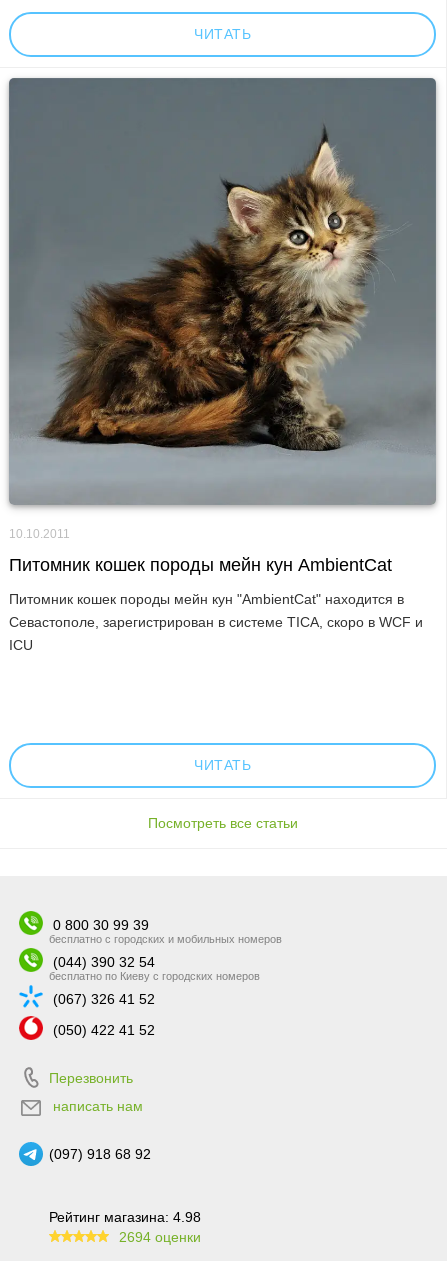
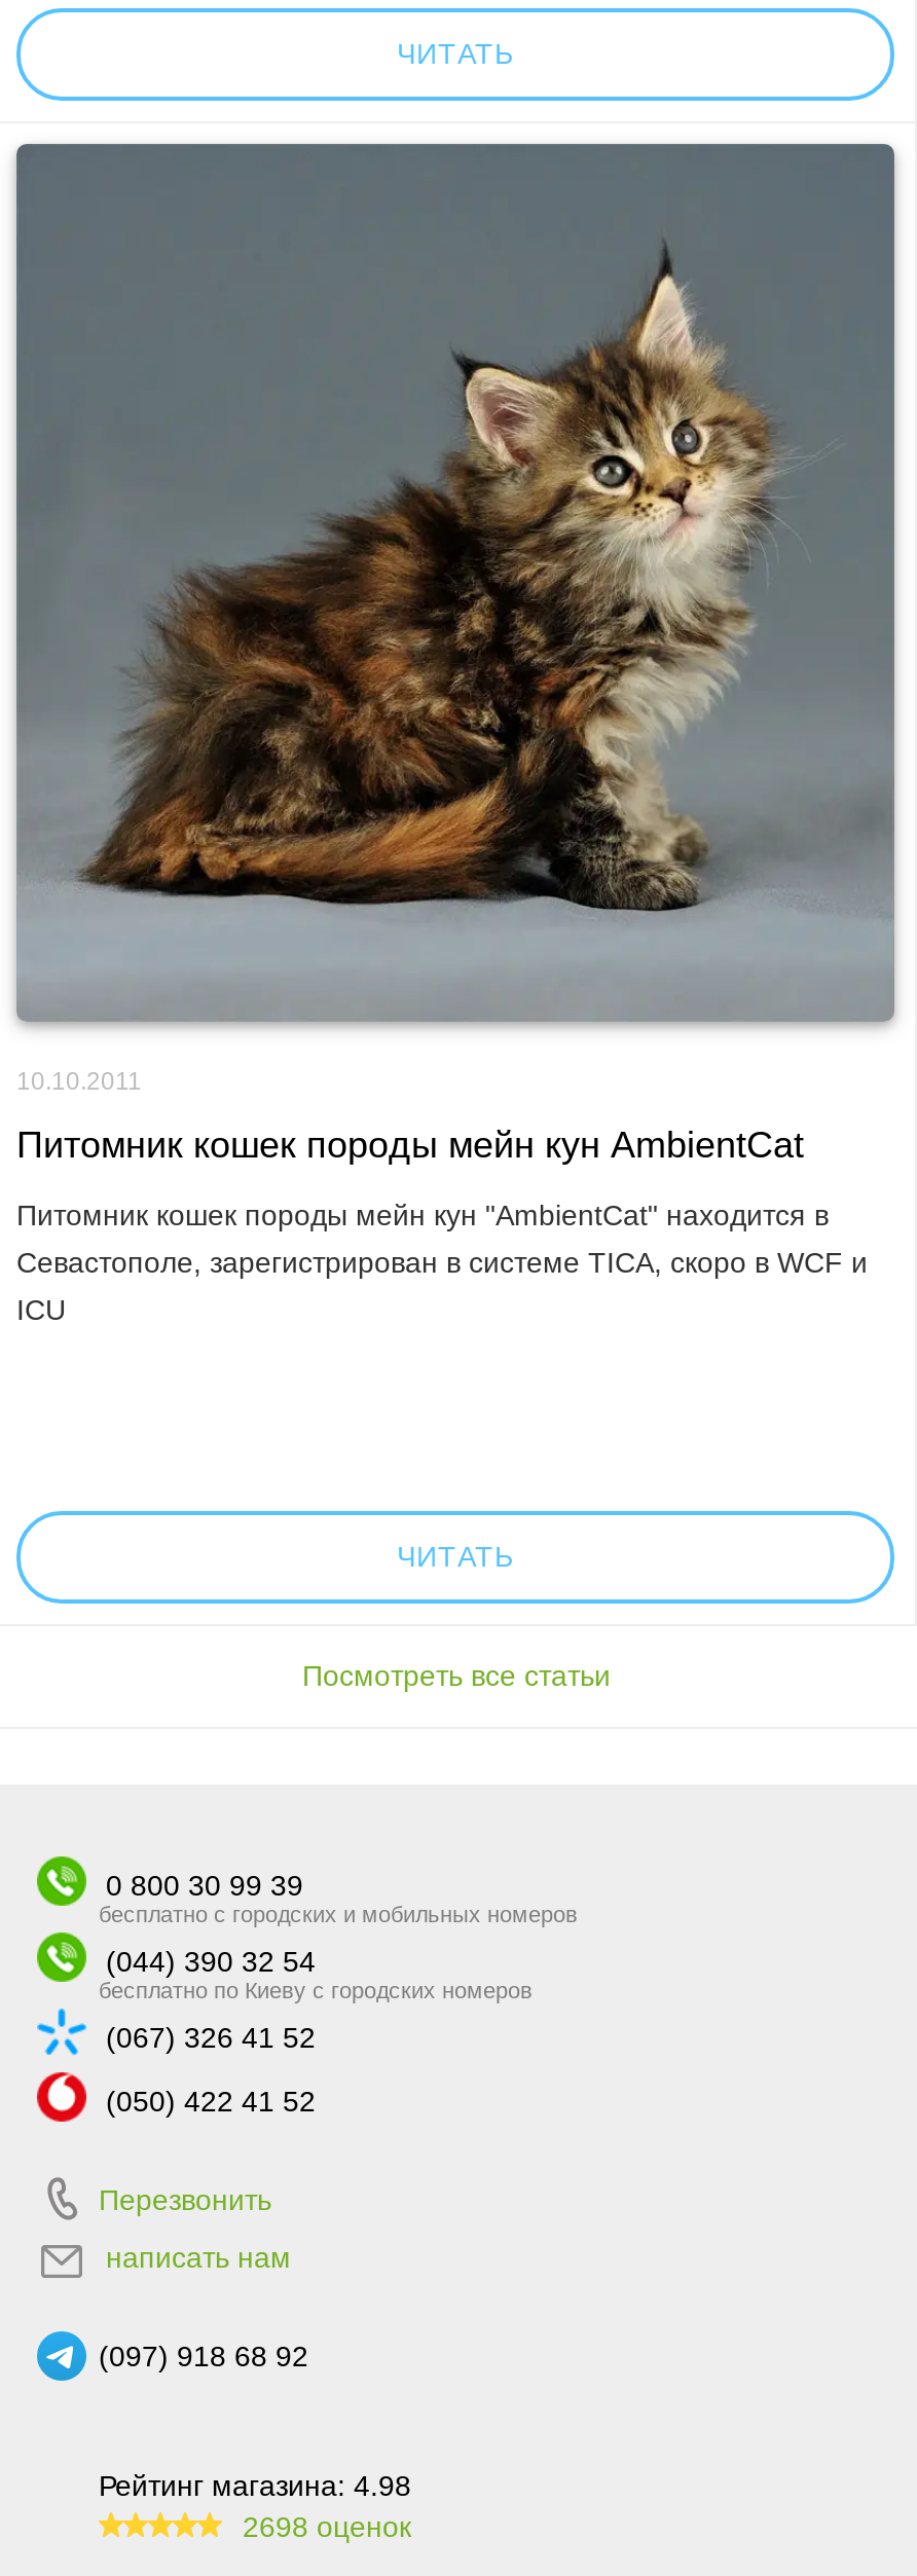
[119,1229,201,1245] 2694 оценки -> [243,2510,411,2543] 2698 оценок

